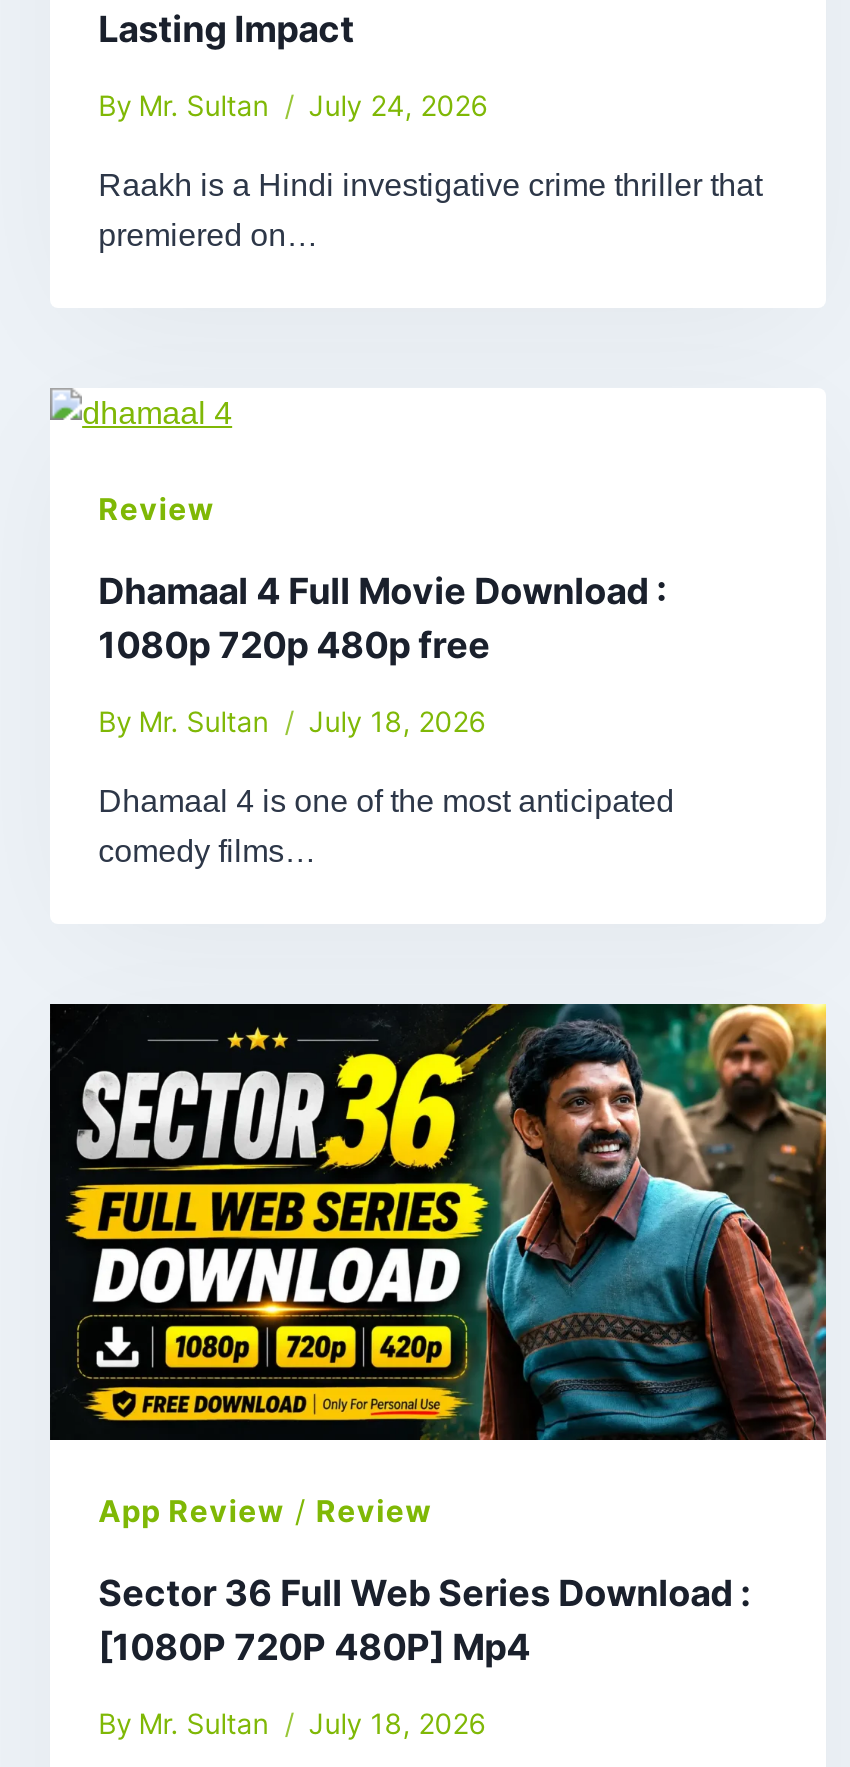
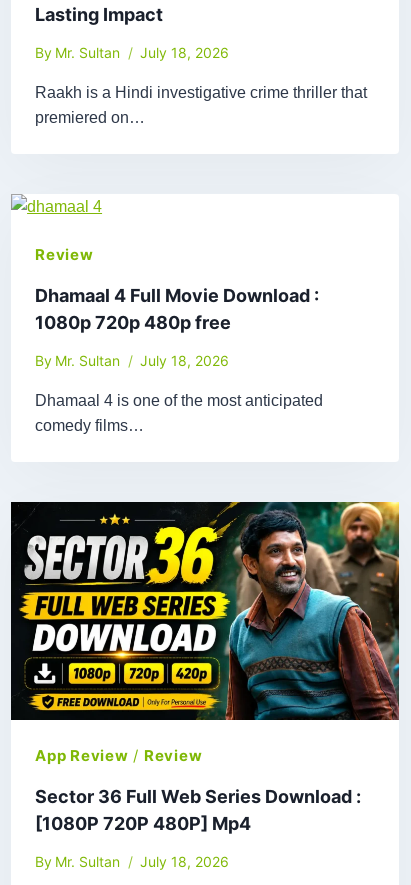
[98,88,489,122] By Mr. Sultan July 24, 2026 -> [35,44,229,61] By Mr. Sultan July 18, 2026

